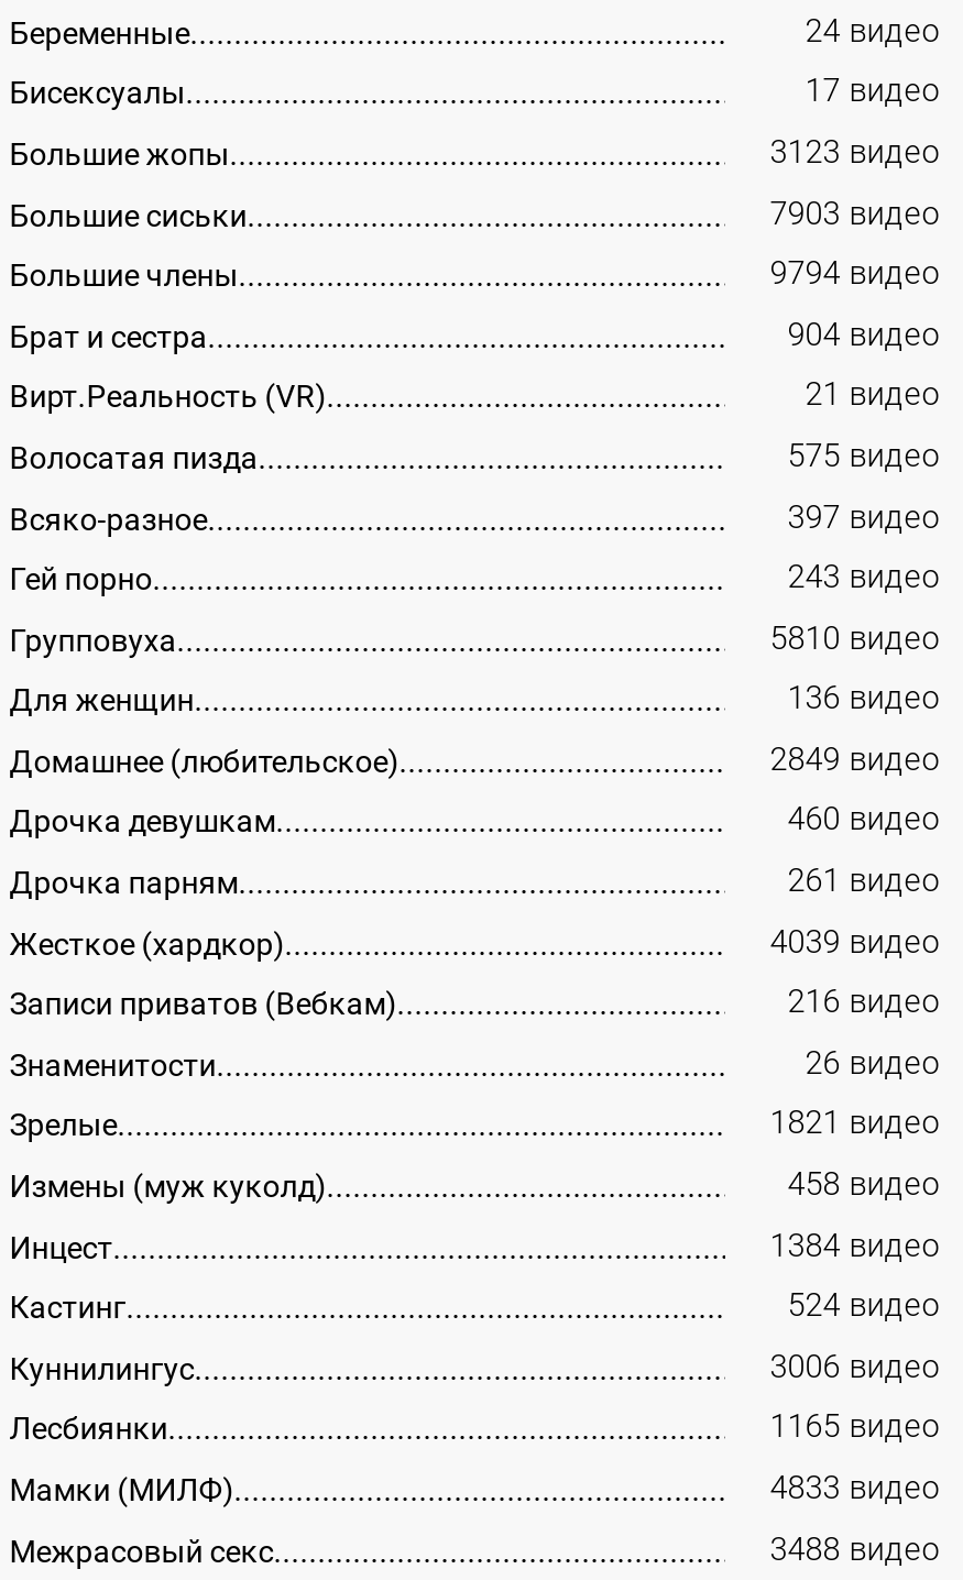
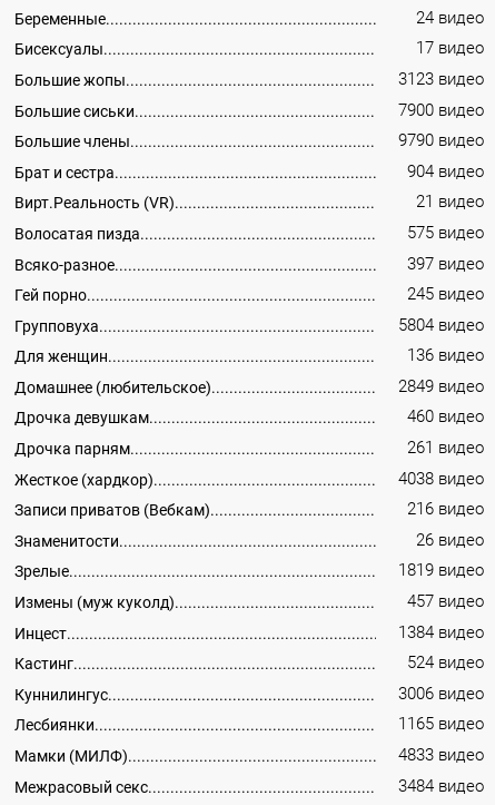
[770,195,939,232] 7903 видео -> [399,101,484,120] 7900 видео
[770,255,939,293] 9794 видео -> [399,131,484,150] 9790 видео
[788,559,939,597] 243 видео -> [407,285,484,304] 245 видео
[770,620,939,657] 5810 видео -> [399,316,484,335] 5804 видео
[770,924,939,961] 4039 видео -> [399,470,484,488] 4038 видео
[770,1106,939,1143] 1821 видео -> [399,562,484,581] 1819 видео
[788,1166,939,1204] 458 видео -> [407,592,484,611] 457 видео
[770,1531,939,1568] 3488 видео -> [399,777,484,796] 3484 видео

